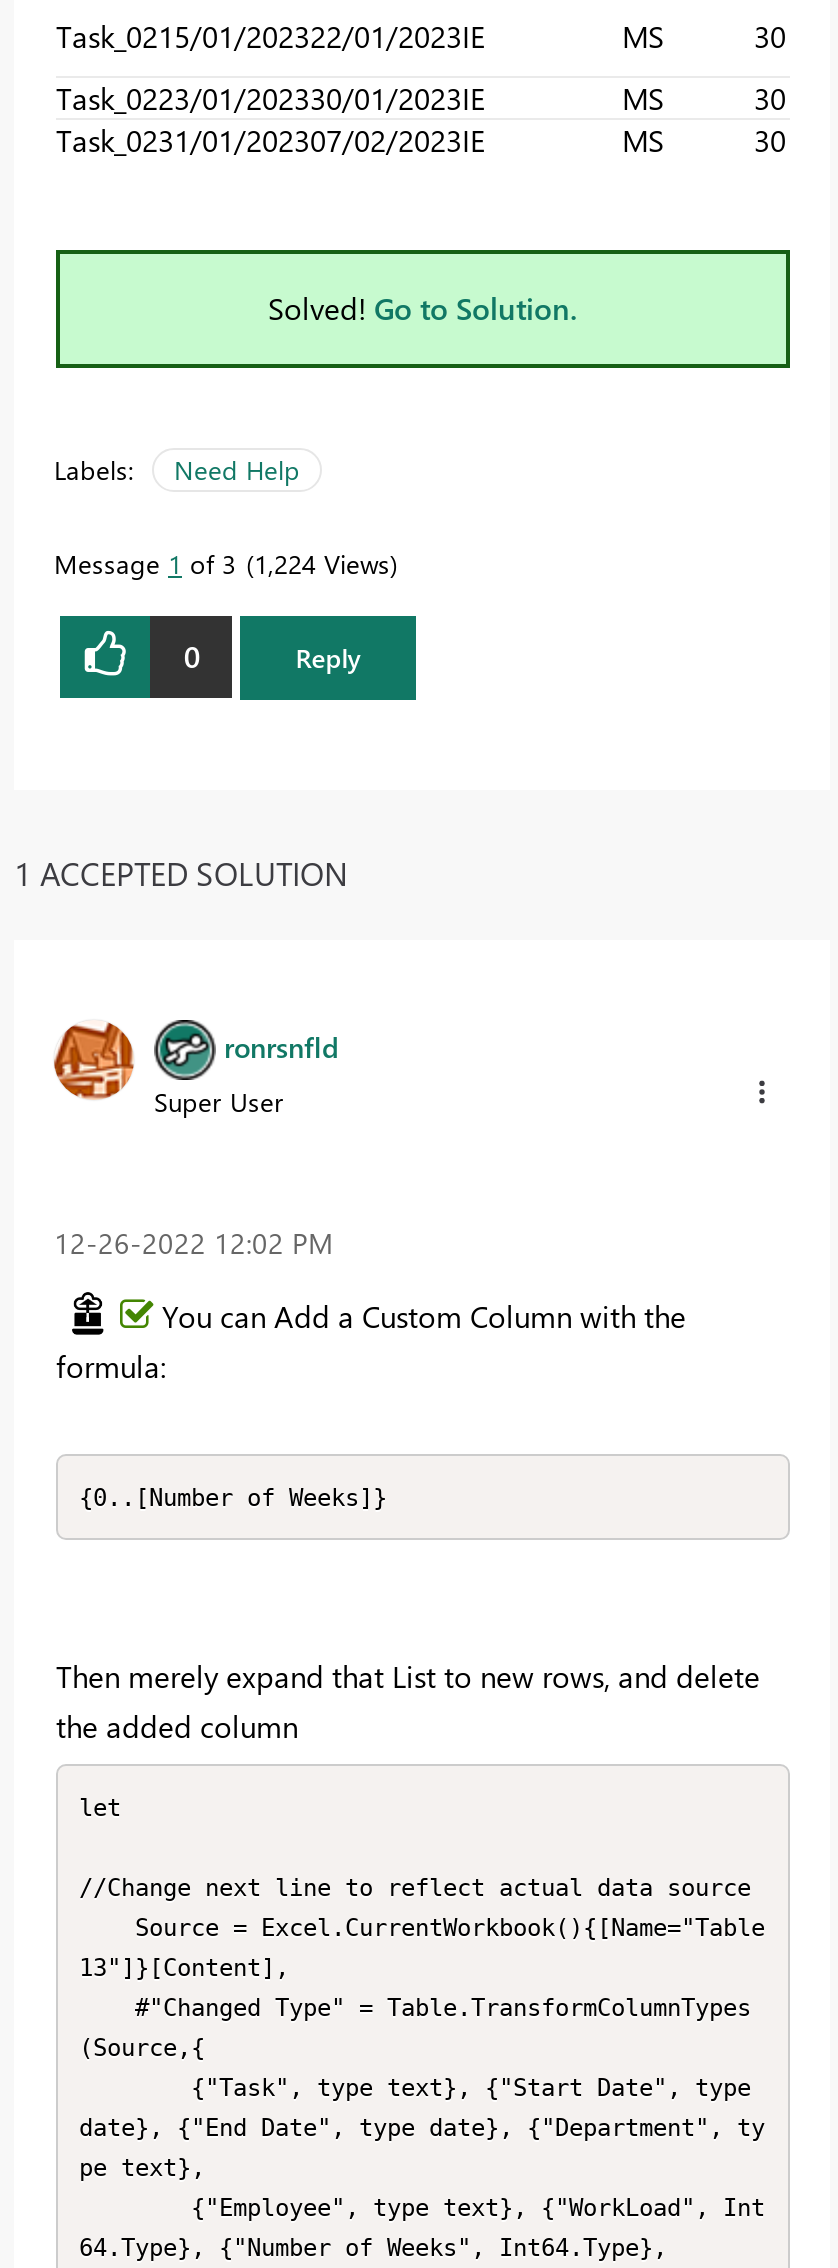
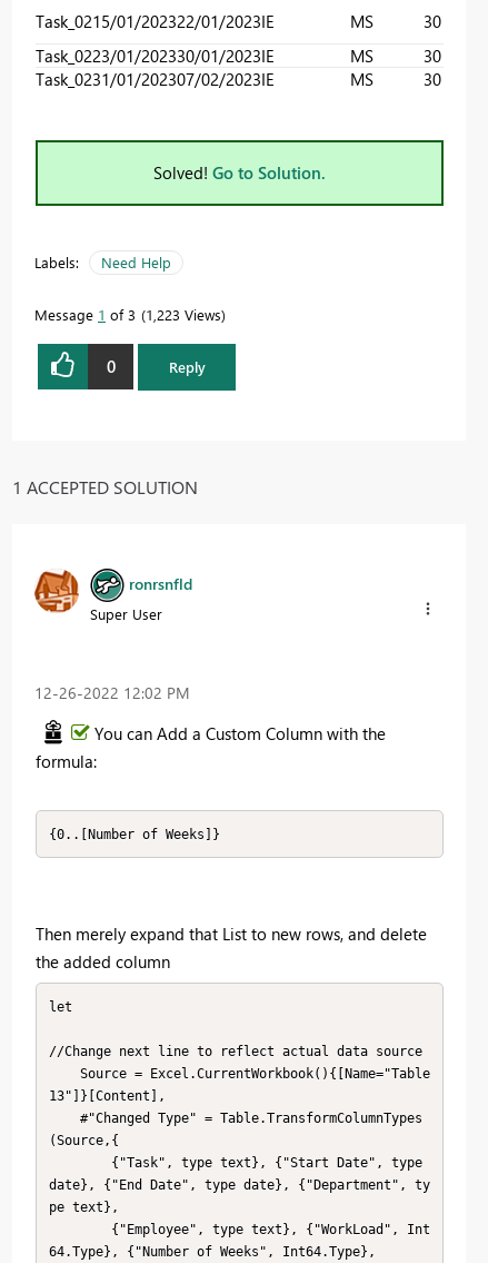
[54,545,390,579] Message 1 of 3 1,224 Views -> [34,304,221,323] Message 1 of 3 1,223 Views

